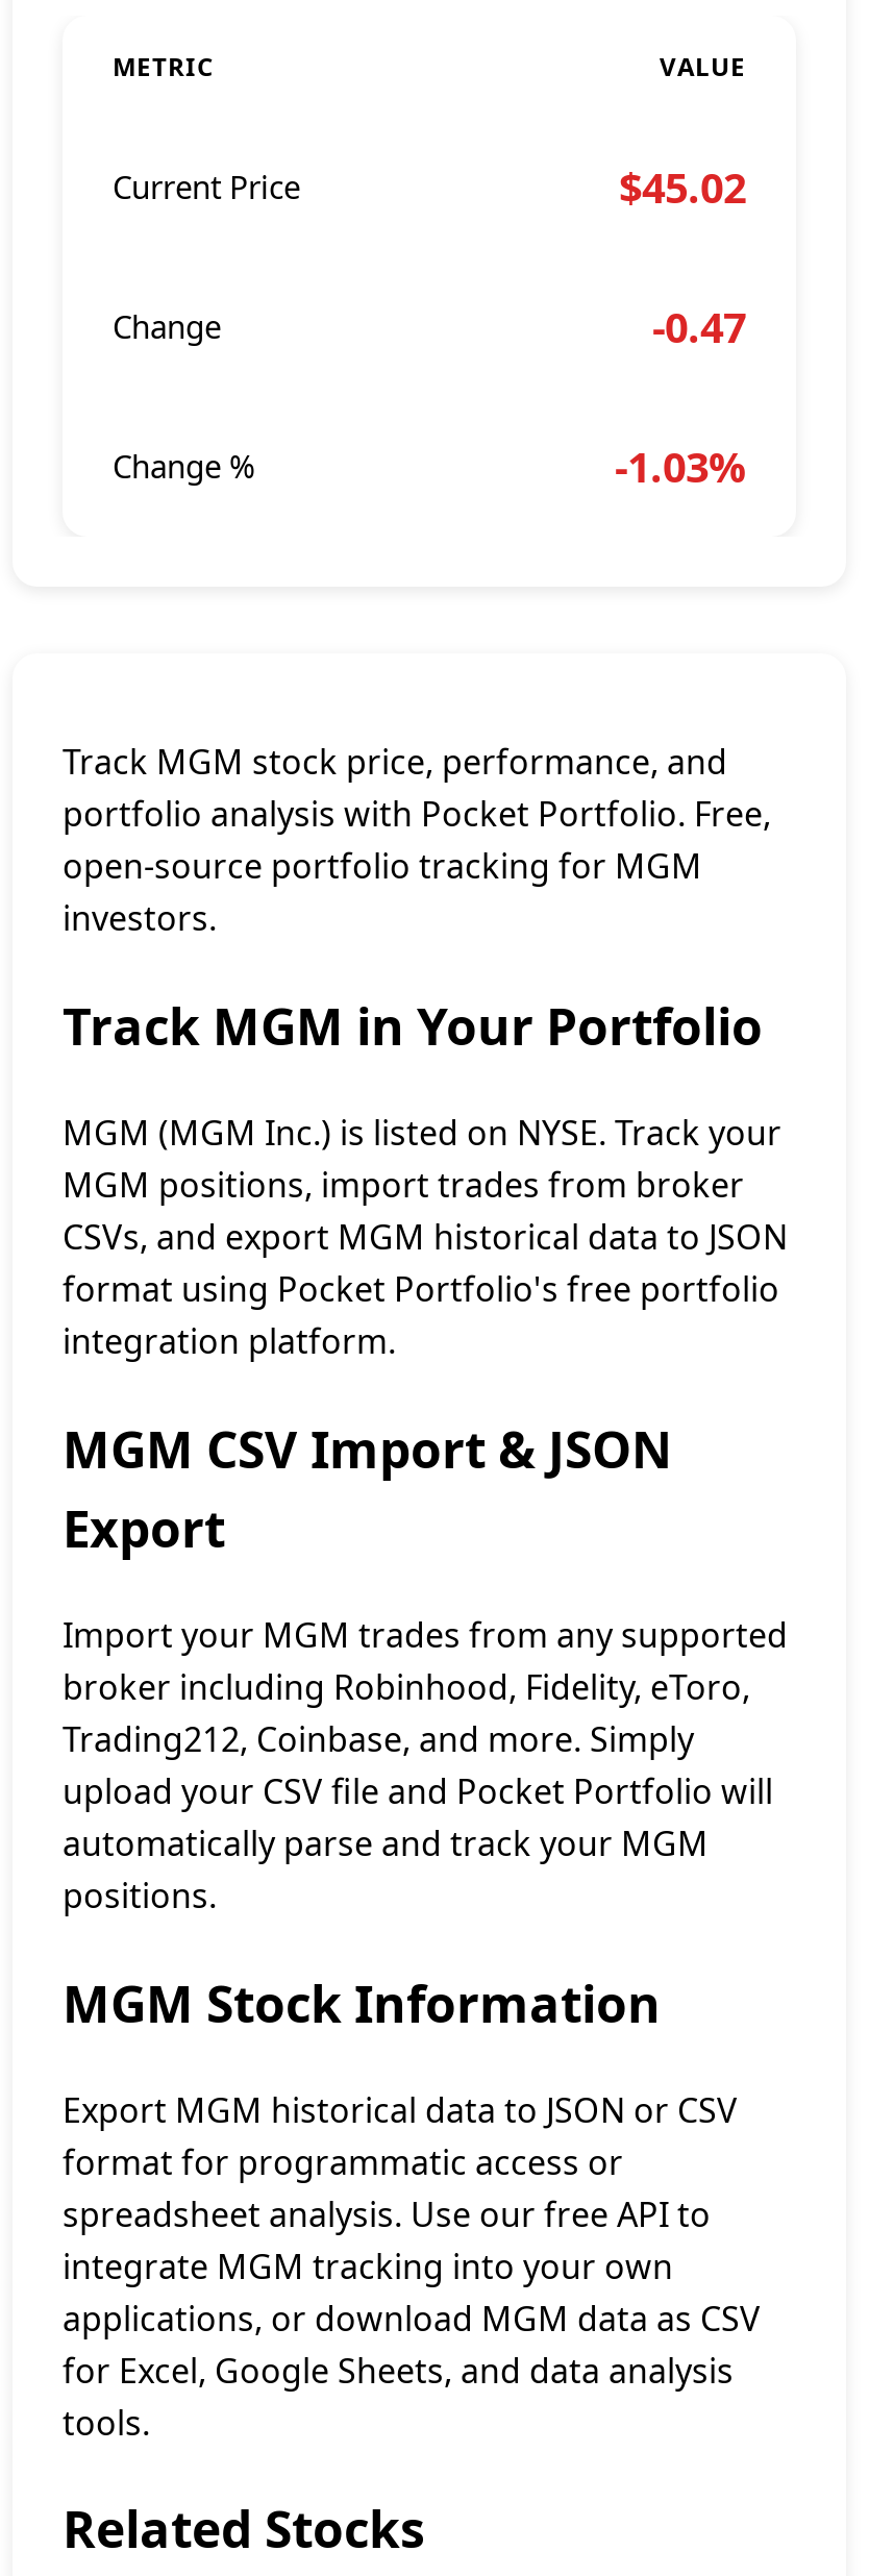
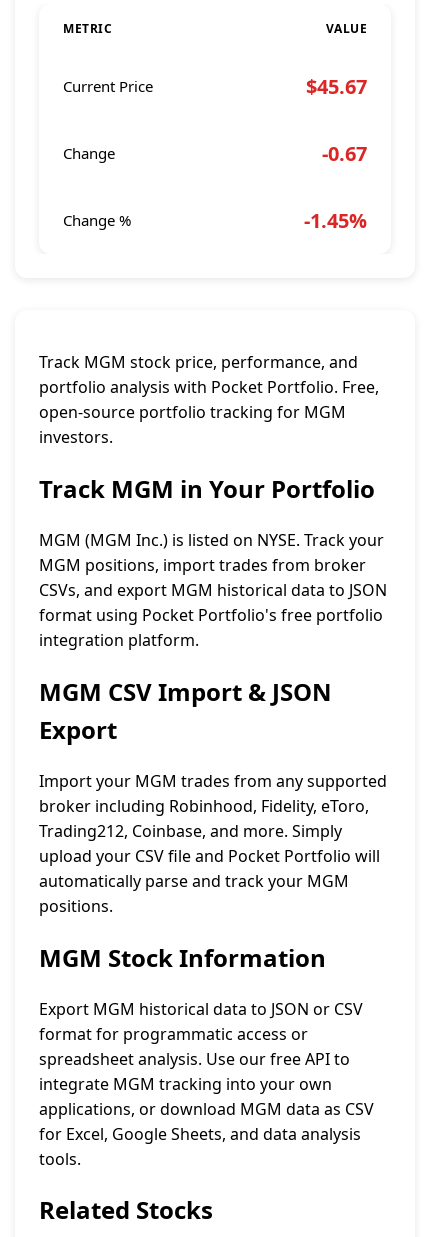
[619,160,746,216] $45.02 -> [306,73,367,100] $45.67
[652,299,746,356] -0.47 -> [322,140,367,167] -0.67
[615,439,746,495] -1.03% -> [304,207,367,234] -1.45%

